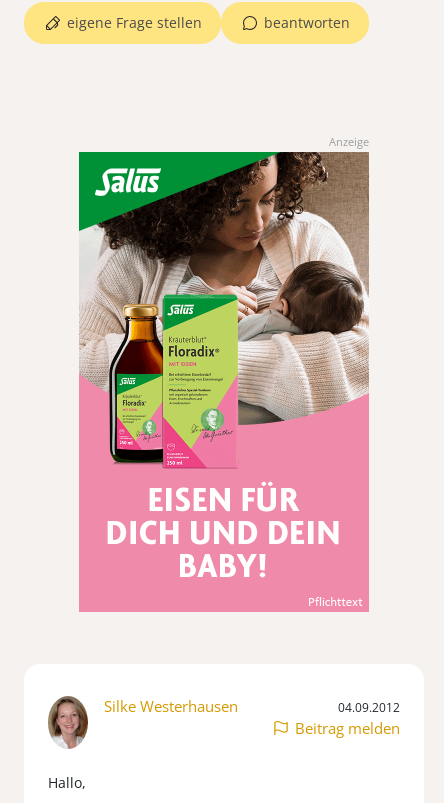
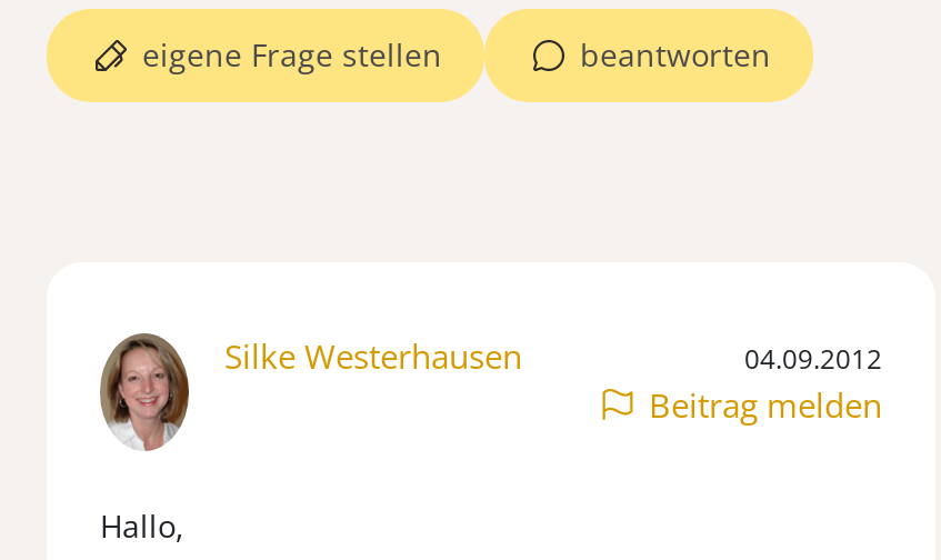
[329,134,369,149] Anzeige -> none
[78,151,370,613] [image] -> none

